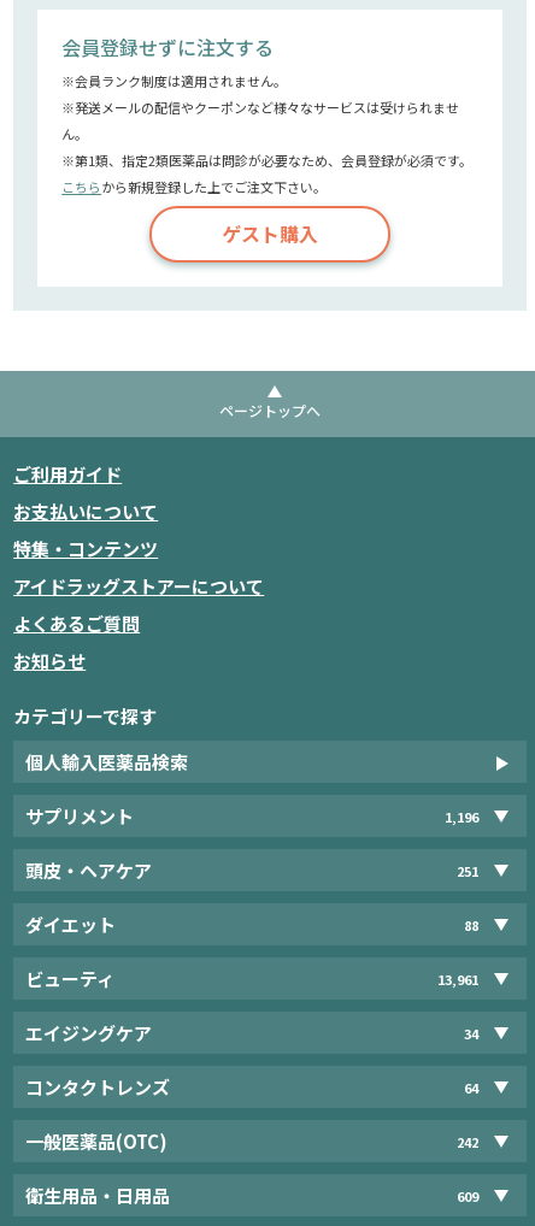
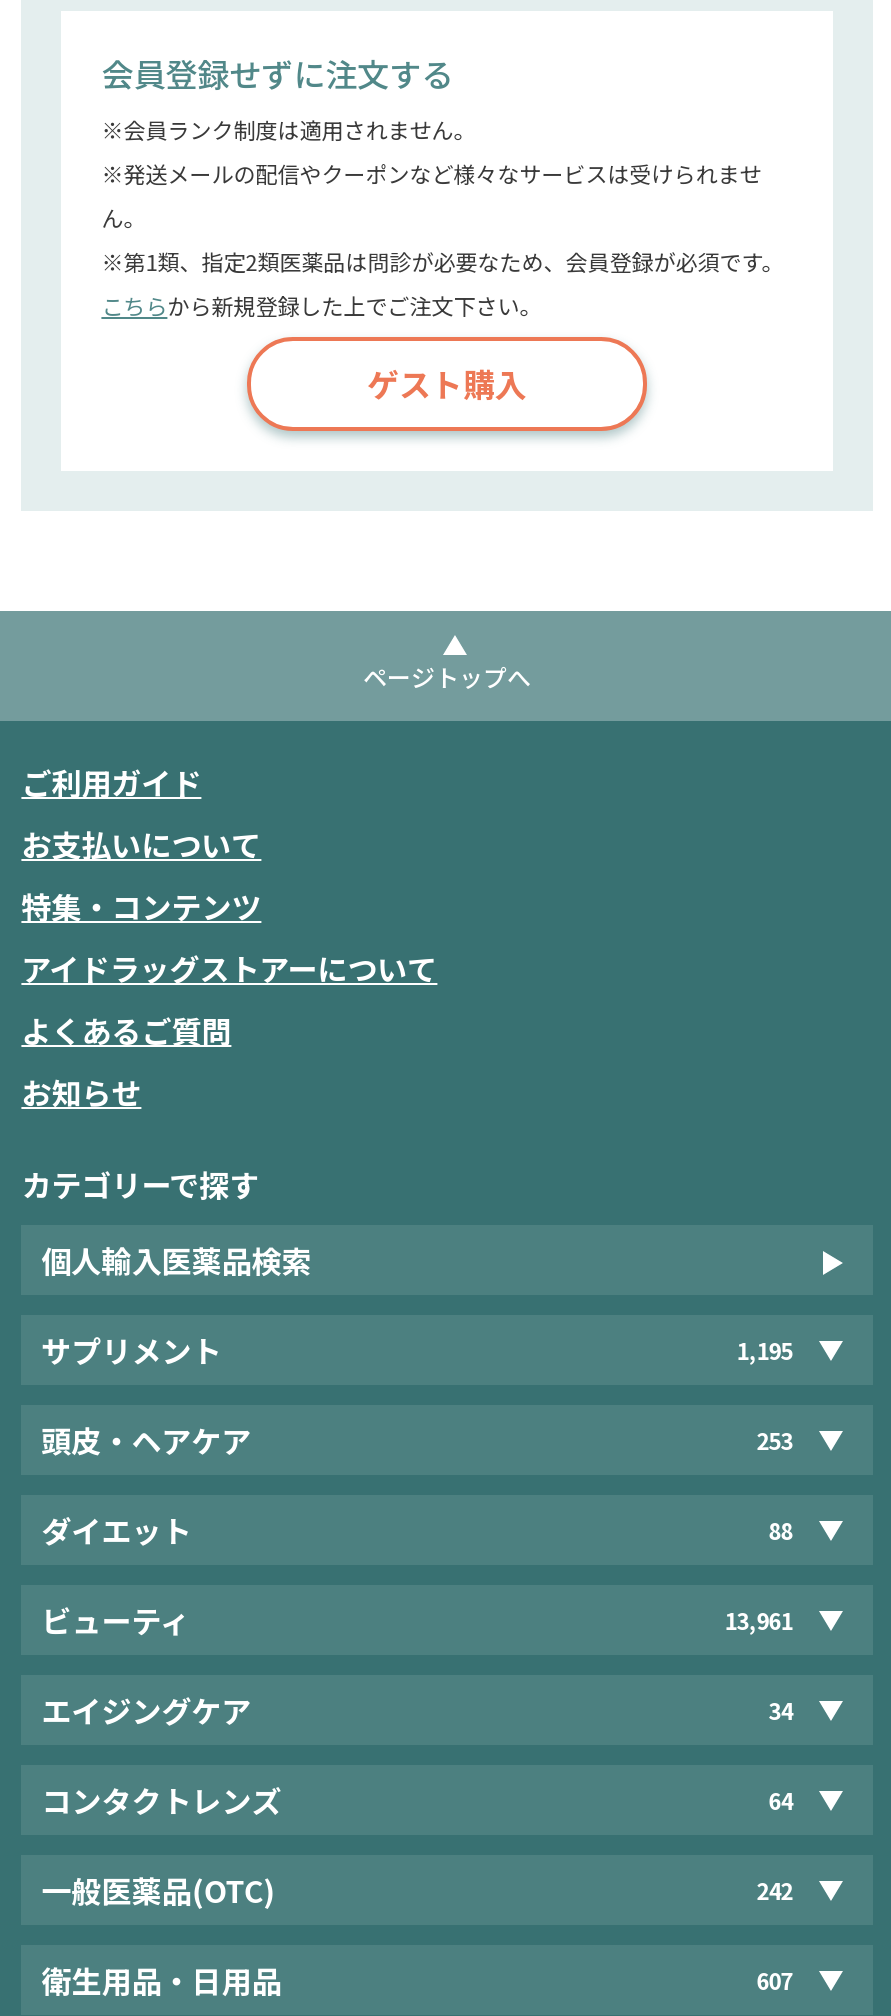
[444,806,478,825] 1,196 -> [737,1333,793,1365] 1,195
[456,860,478,879] 251 -> [757,1423,793,1455] 253
[456,1185,478,1204] 609 -> [757,1963,793,1995] 607

